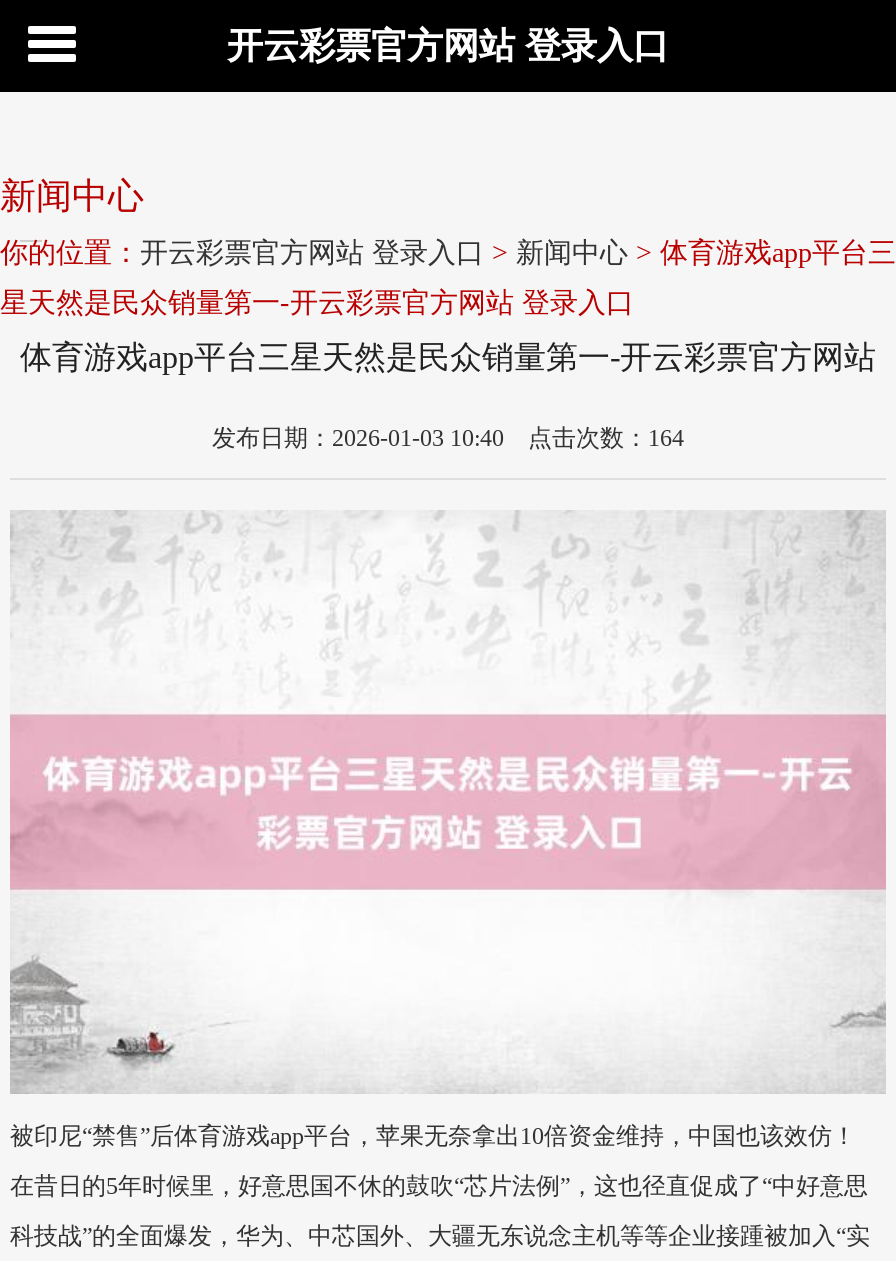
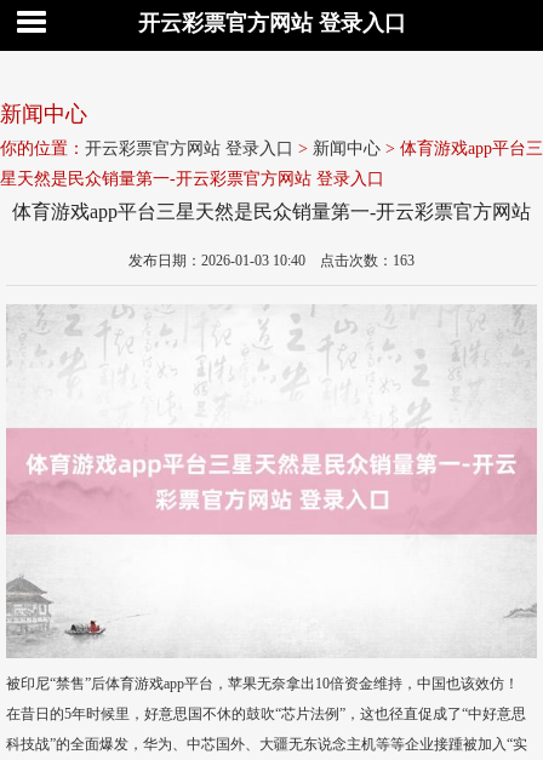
[212,424,684,452] 发布日期：2026-01-03 10:40 点击次数：164 -> [128,252,415,269] 发布日期：2026-01-03 10:40 点击次数：163

